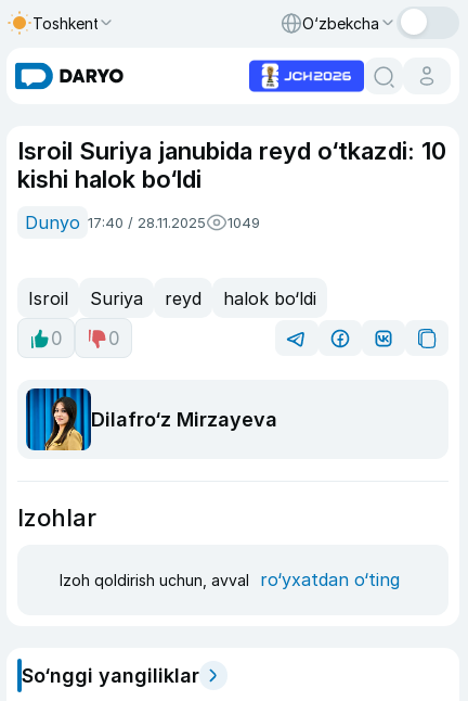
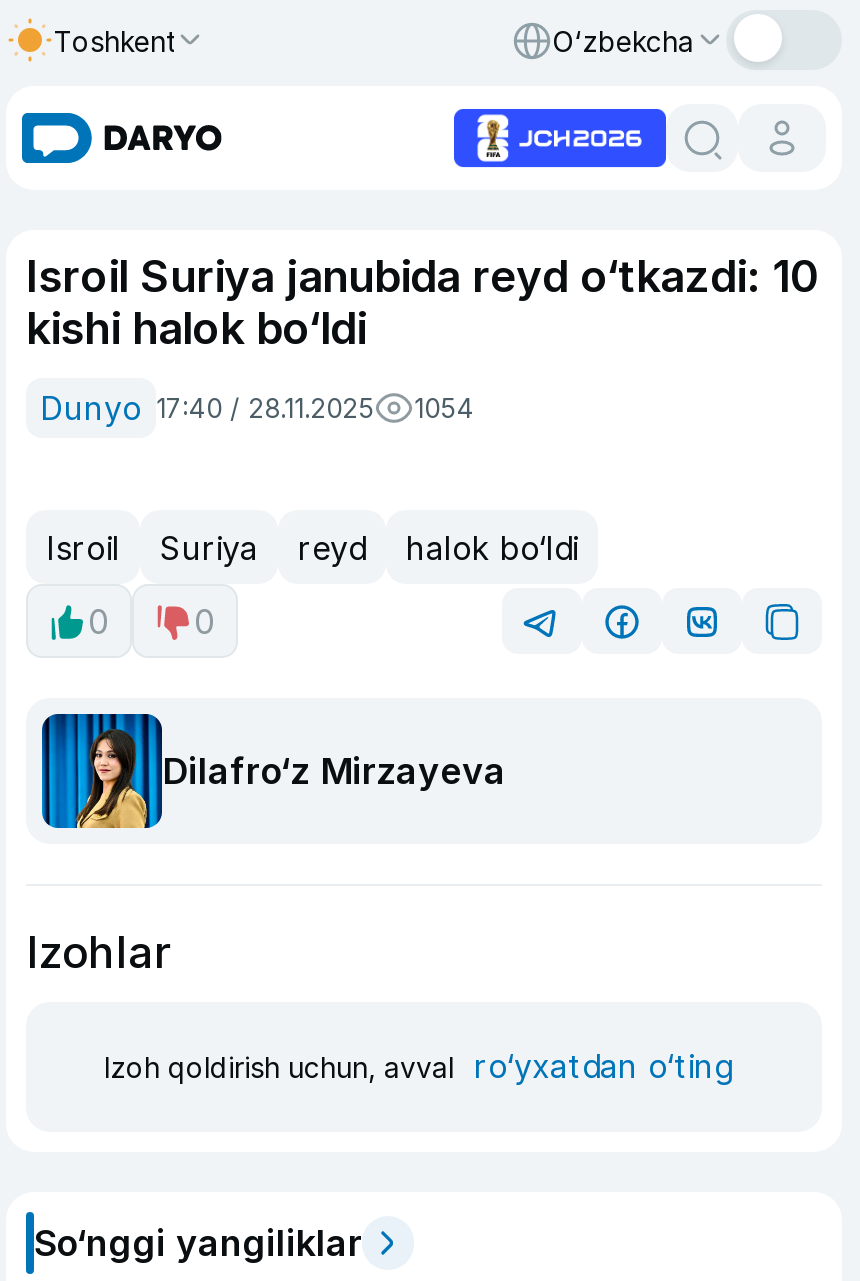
[25,212,260,233] Dunyo 17:40 / 28.11.2025 1049 -> [40,388,474,428] Dunyo 17:40 / 28.11.2025 1054

